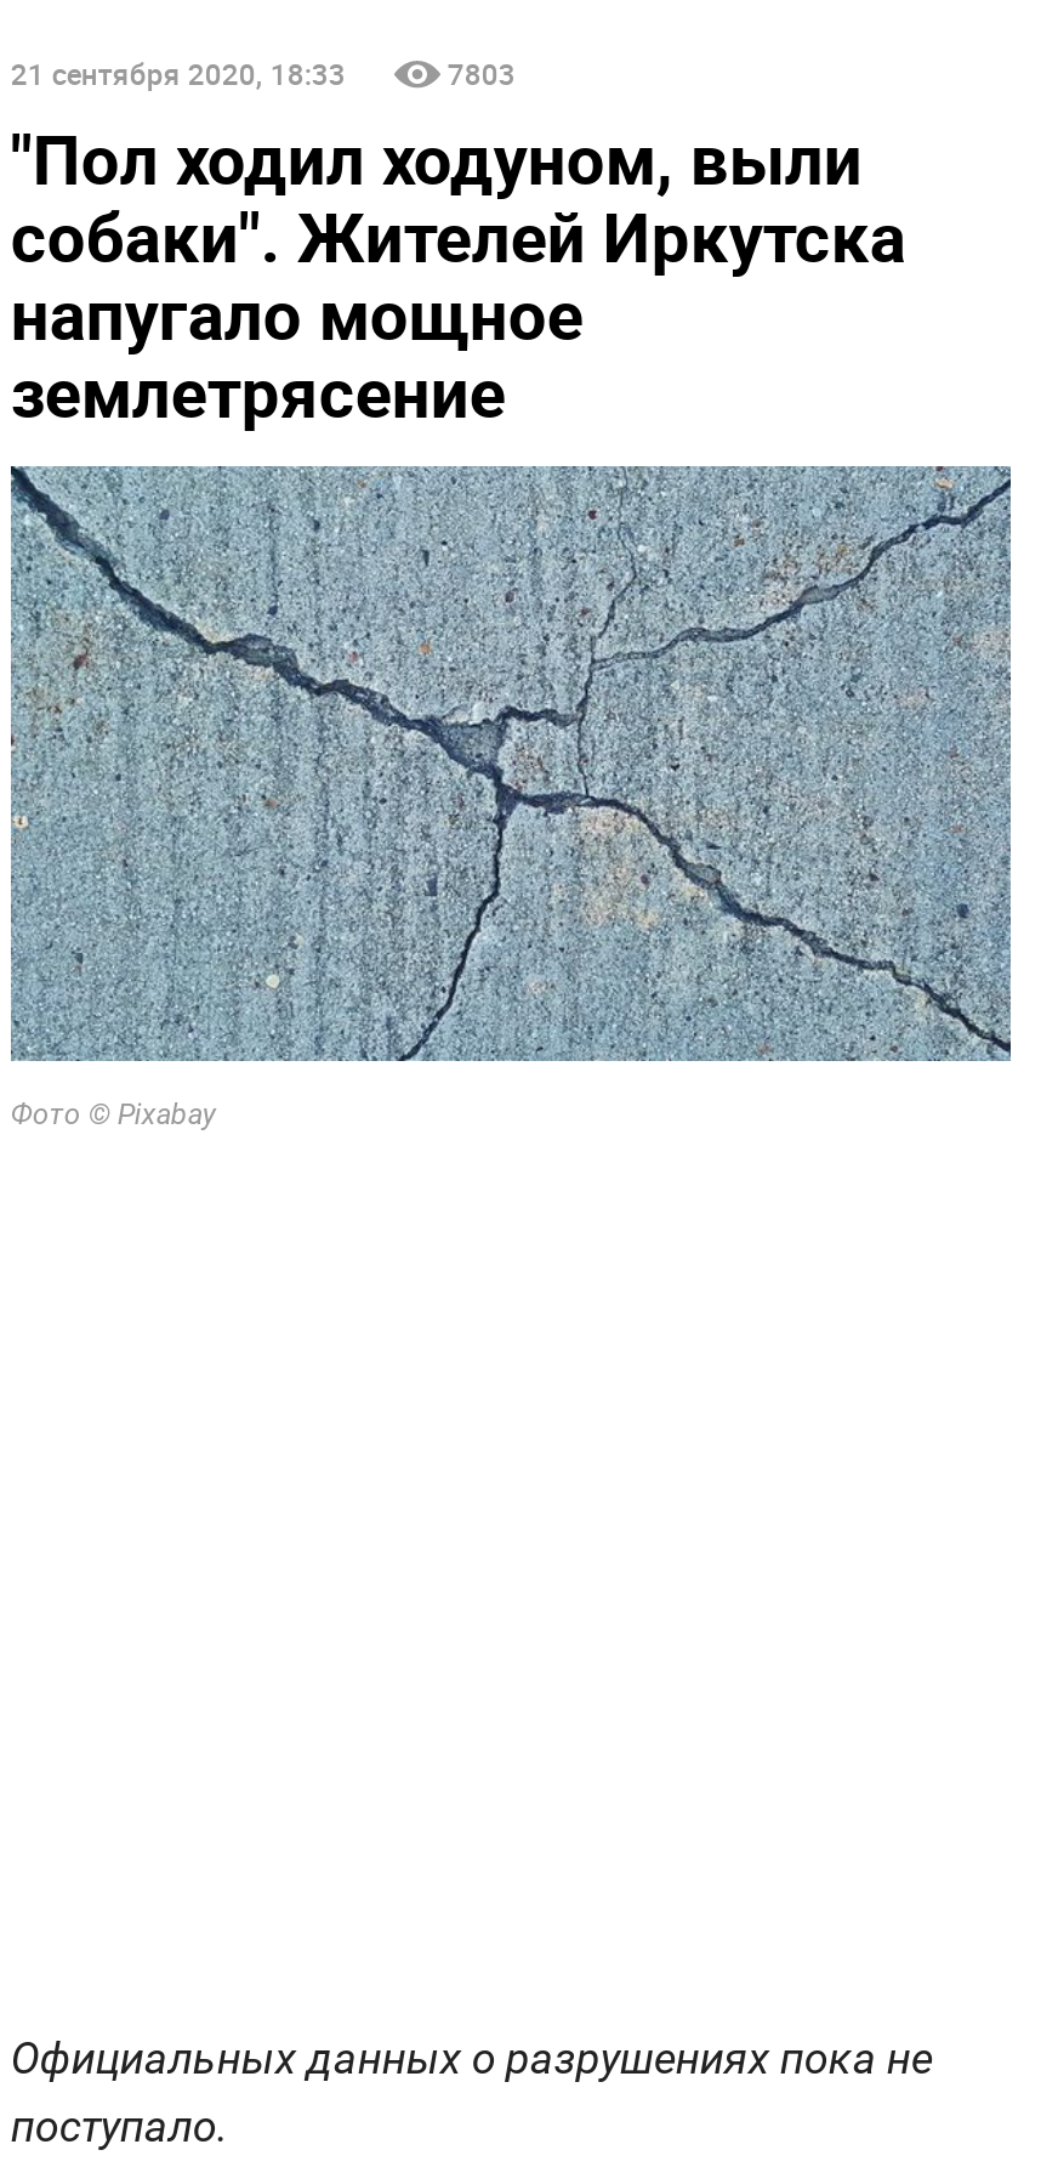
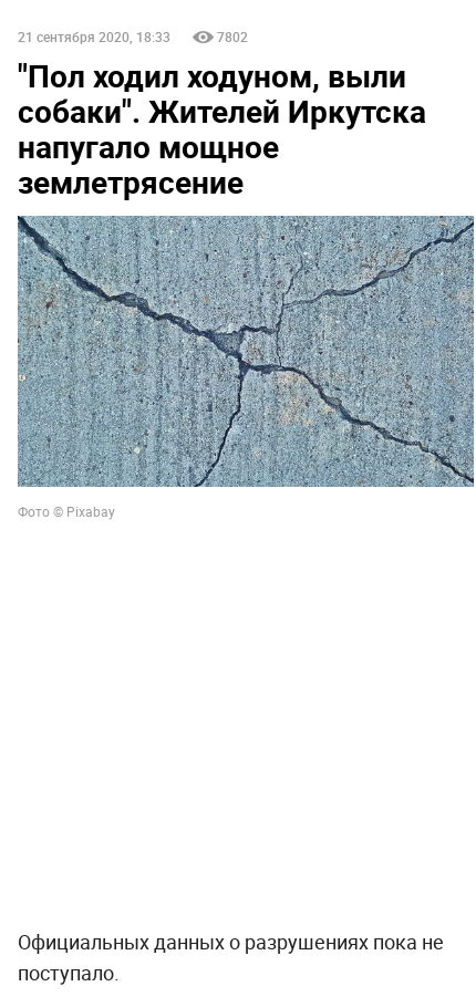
[447,53,515,92] 7803 -> [217,27,248,45] 7802

